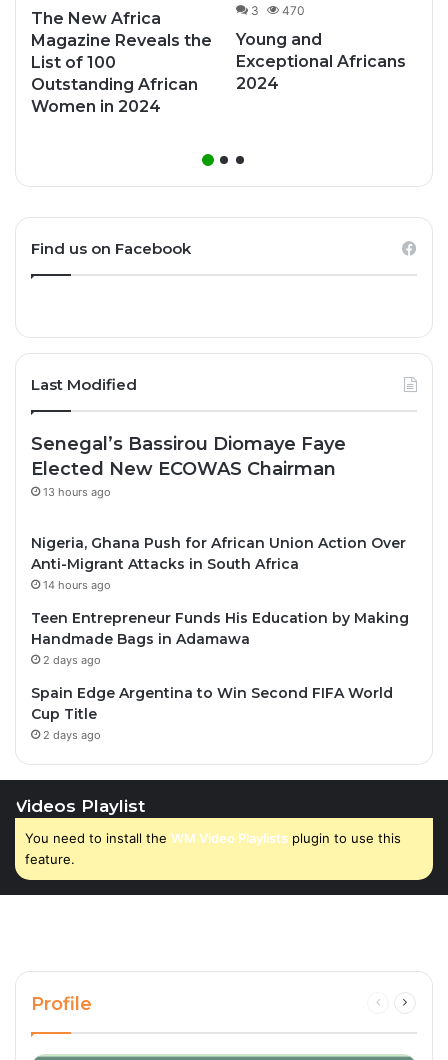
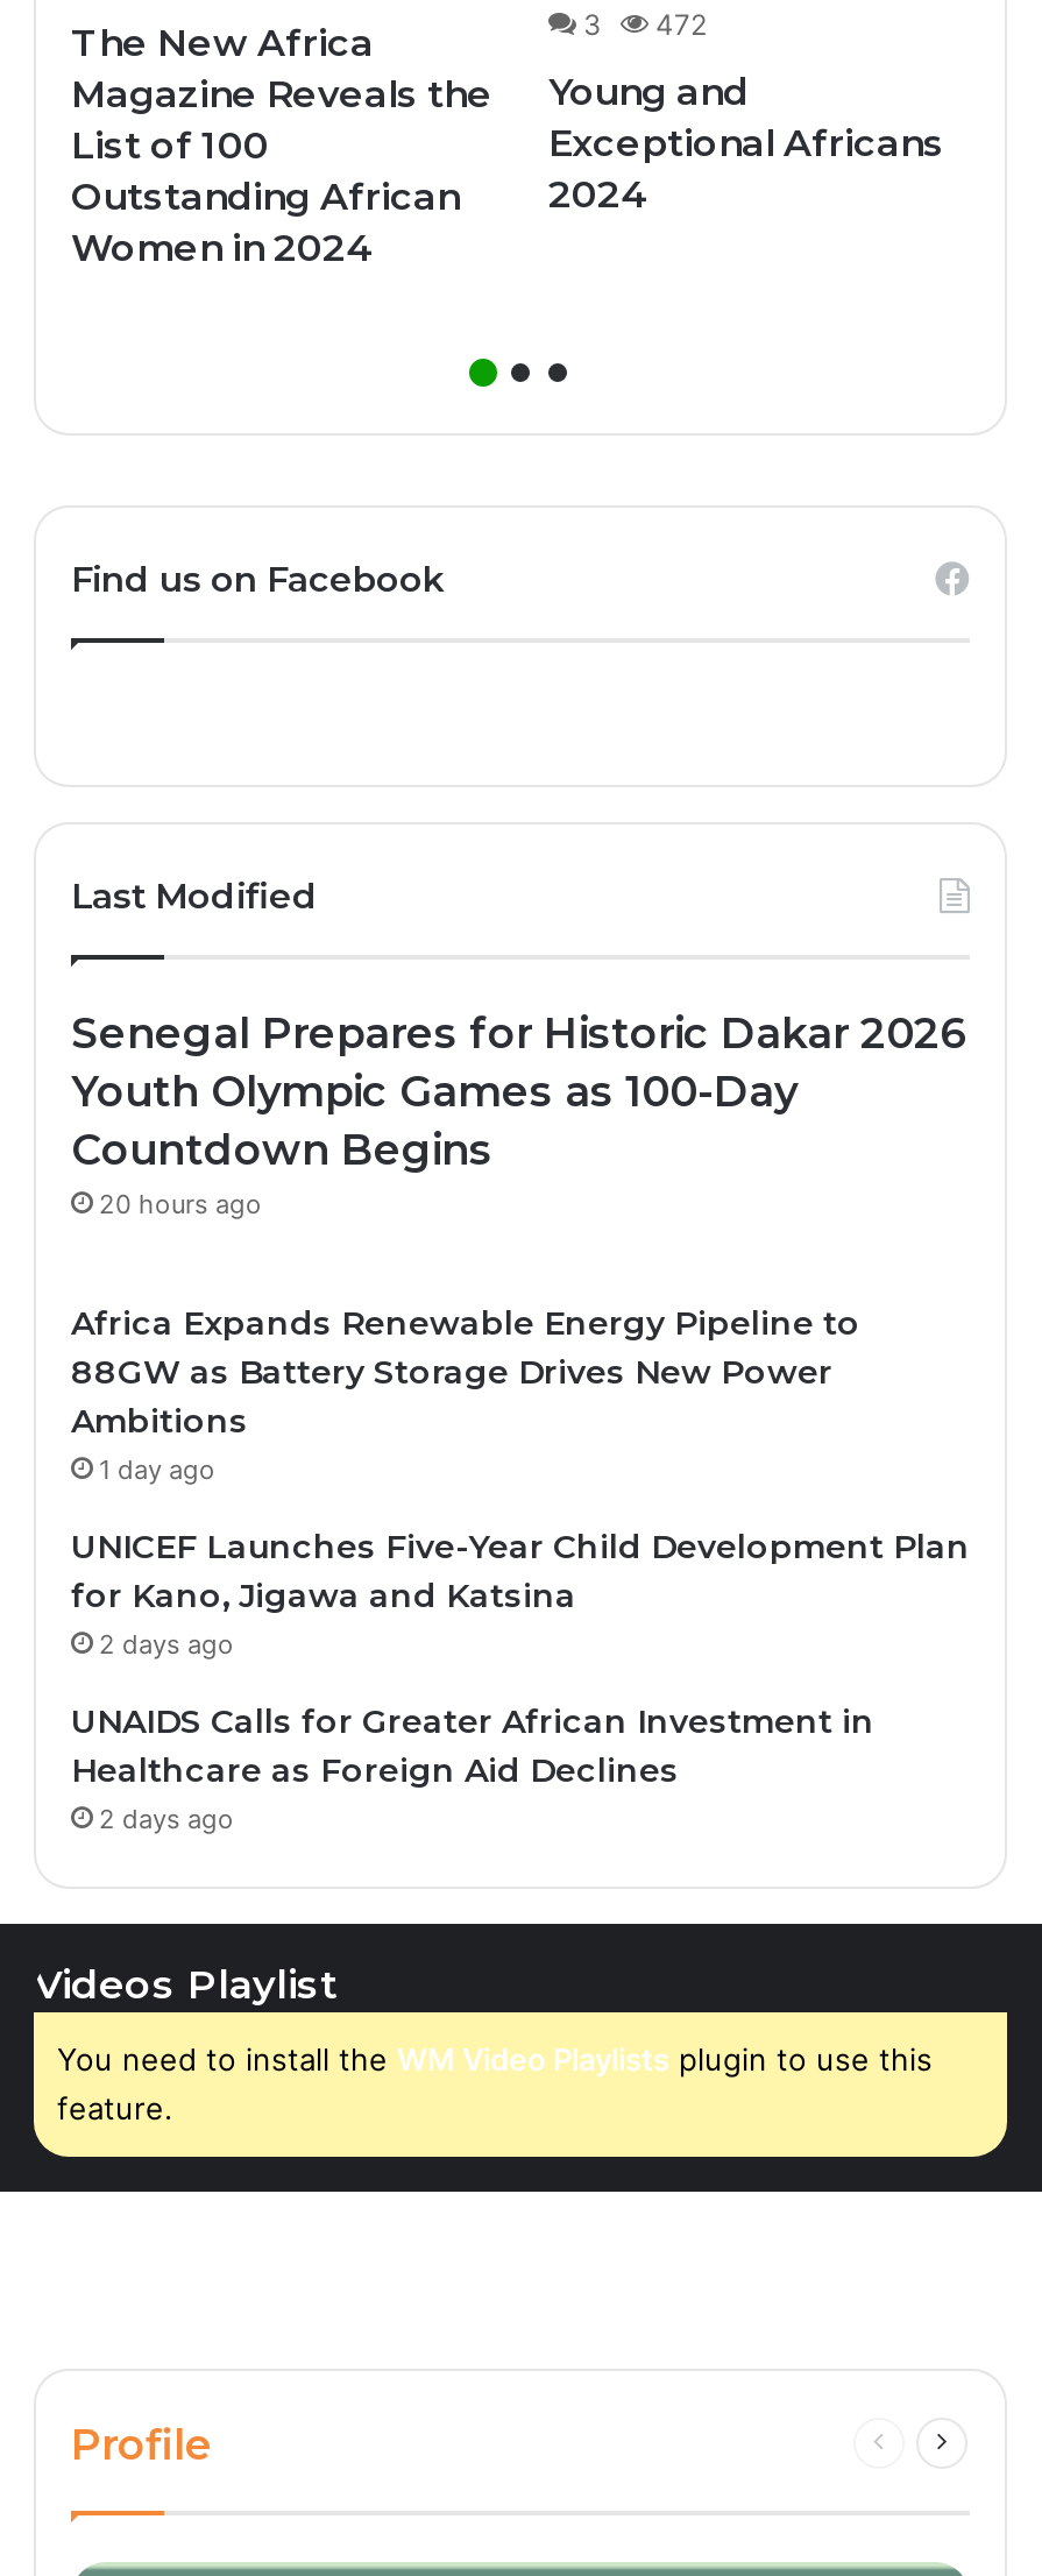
[251,3,305,18] 3 470 -> [583,8,707,43] 3 472
[31,433,346,499] Senegal’s Bassirou Diomaye Faye | Elected New ECOWAS Chairman | 13 hours ago -> [71,1010,967,1222] Senegal Prepares for Historic Dakar 2026 | Youth Olympic Games as 100-Day | Countdown Begins | 20 hours ago
[31,534,406,592] Nigeria, Ghana Push for African Union Action Over | Anti-Migrant Attacks in South Africa | 14 hours ago -> [71,1303,860,1487] Africa Expands Renewable Energy Pipeline to | 88GW as Battery Storage Drives New Power | Ambitions | 1 day ago
[31,609,409,648] Teen Entrepreneur Funds His Education by Making | Handmade Bags in Adamawa -> [71,1527,970,1618] UNICEF Launches Five-Year Child Development Plan | for Kano, Jigawa and Katsina
[31,684,393,723] Spain Edge Argentina to Win Second FIFA World | Cup Title -> [71,1701,874,1792] UNAIDS Calls for Greater African Investment in | Healthcare as Foreign Aid Declines

